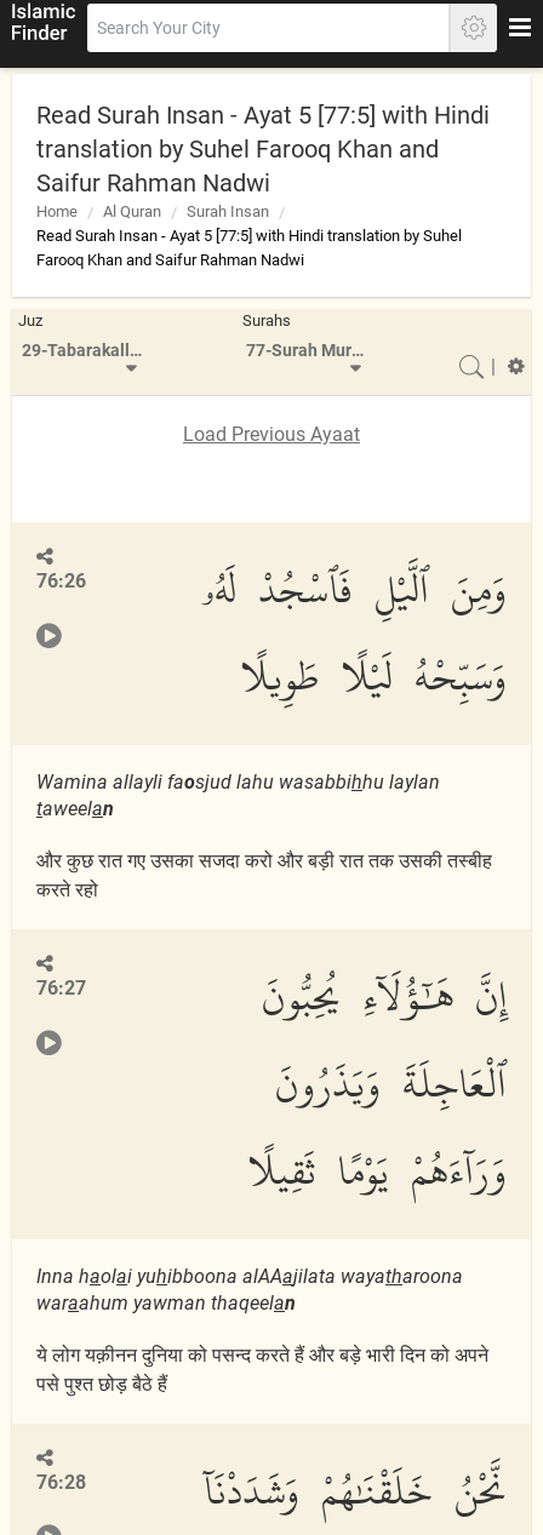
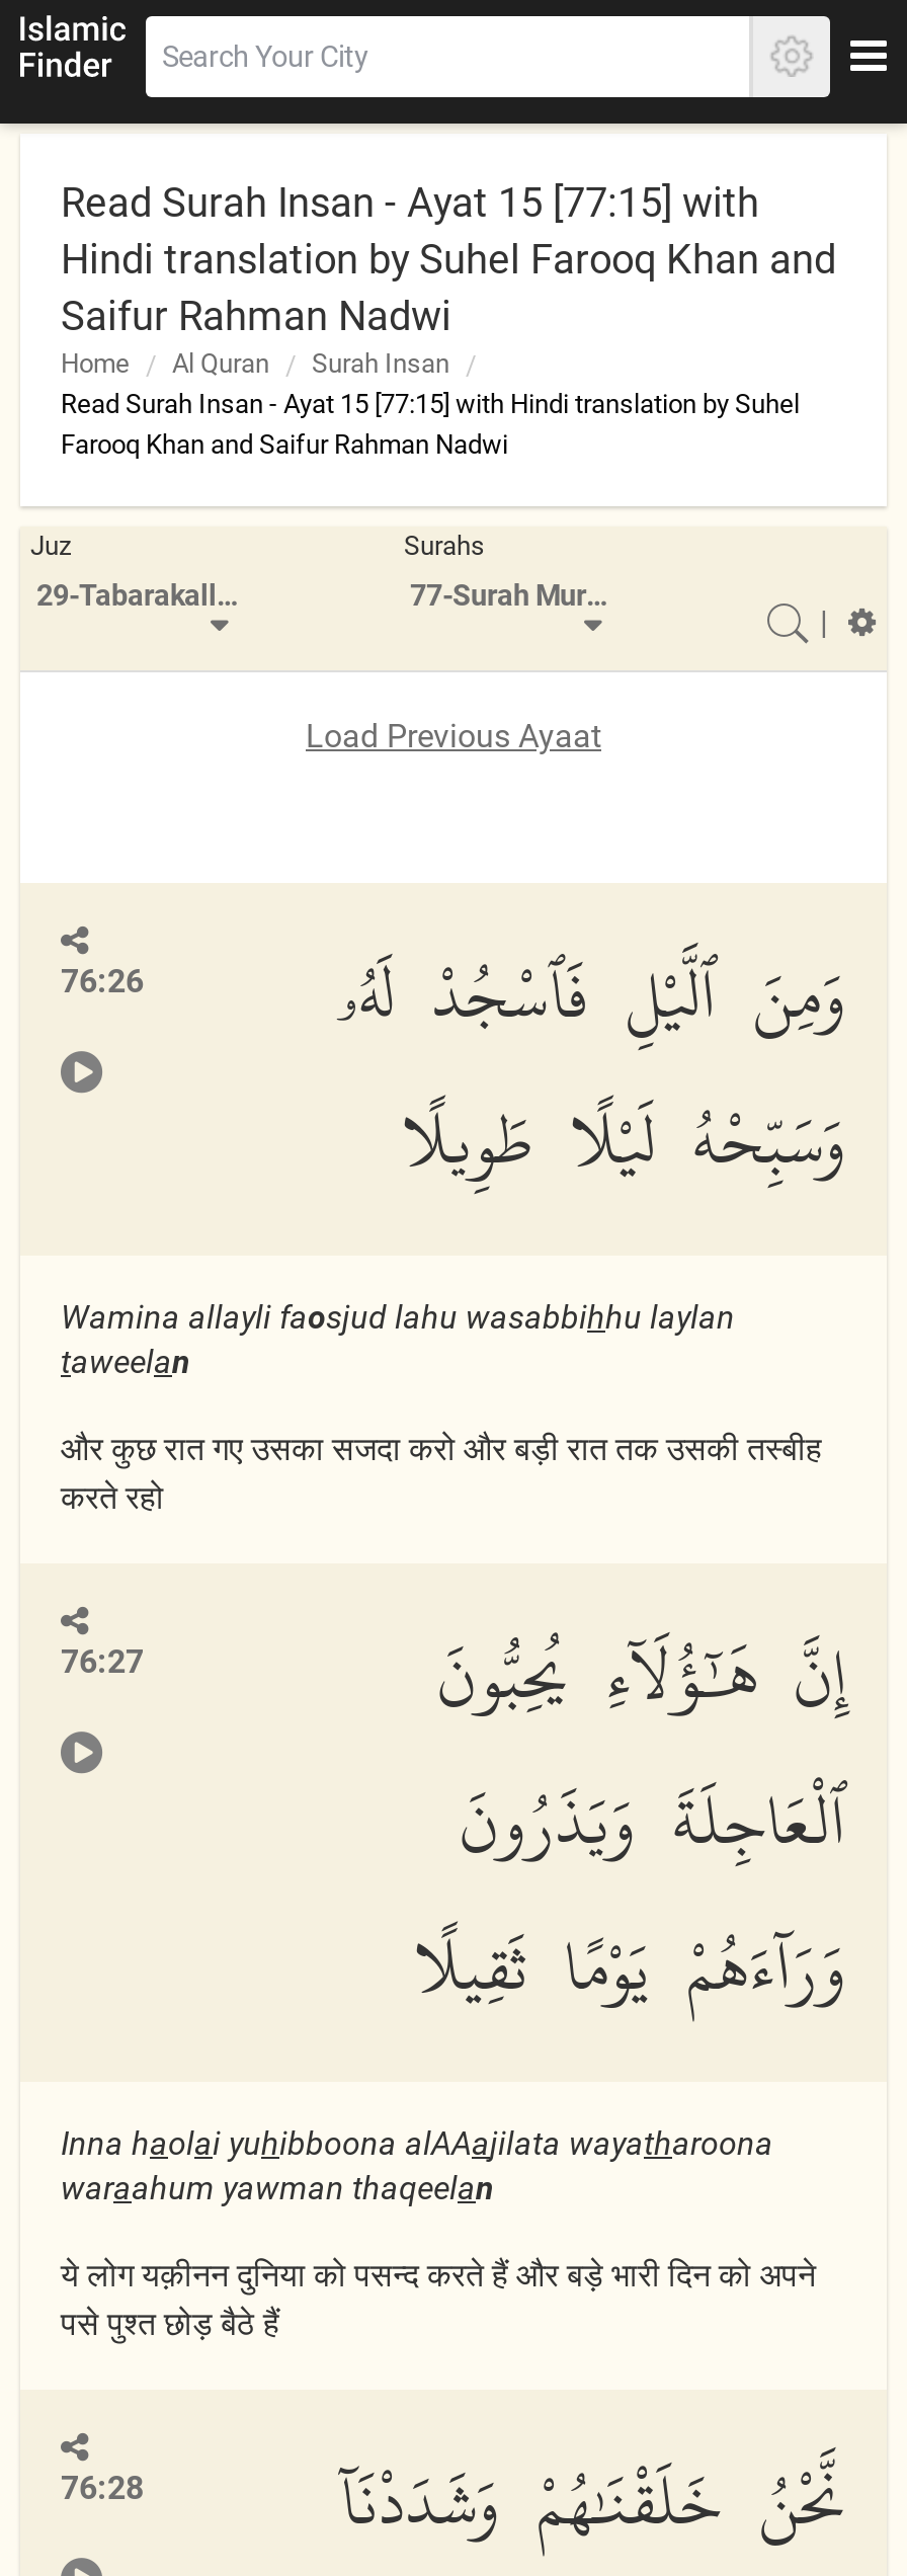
[36,101,490,164] Read Surah Insan - Ayat 5 [77:5] with Hindi | translation by Suhel Farooq Khan and -> [61,178,836,284] Read Surah Insan - Ayat 15 [77:15] with | Hindi translation by Suhel Farooq Khan and
[36,227,462,245] Read Surah Insan - Ayat 5 [77:5] with Hindi translation by Suhel -> [61,389,800,419] Read Surah Insan - Ayat 15 [77:15] with Hindi translation by Suhel

